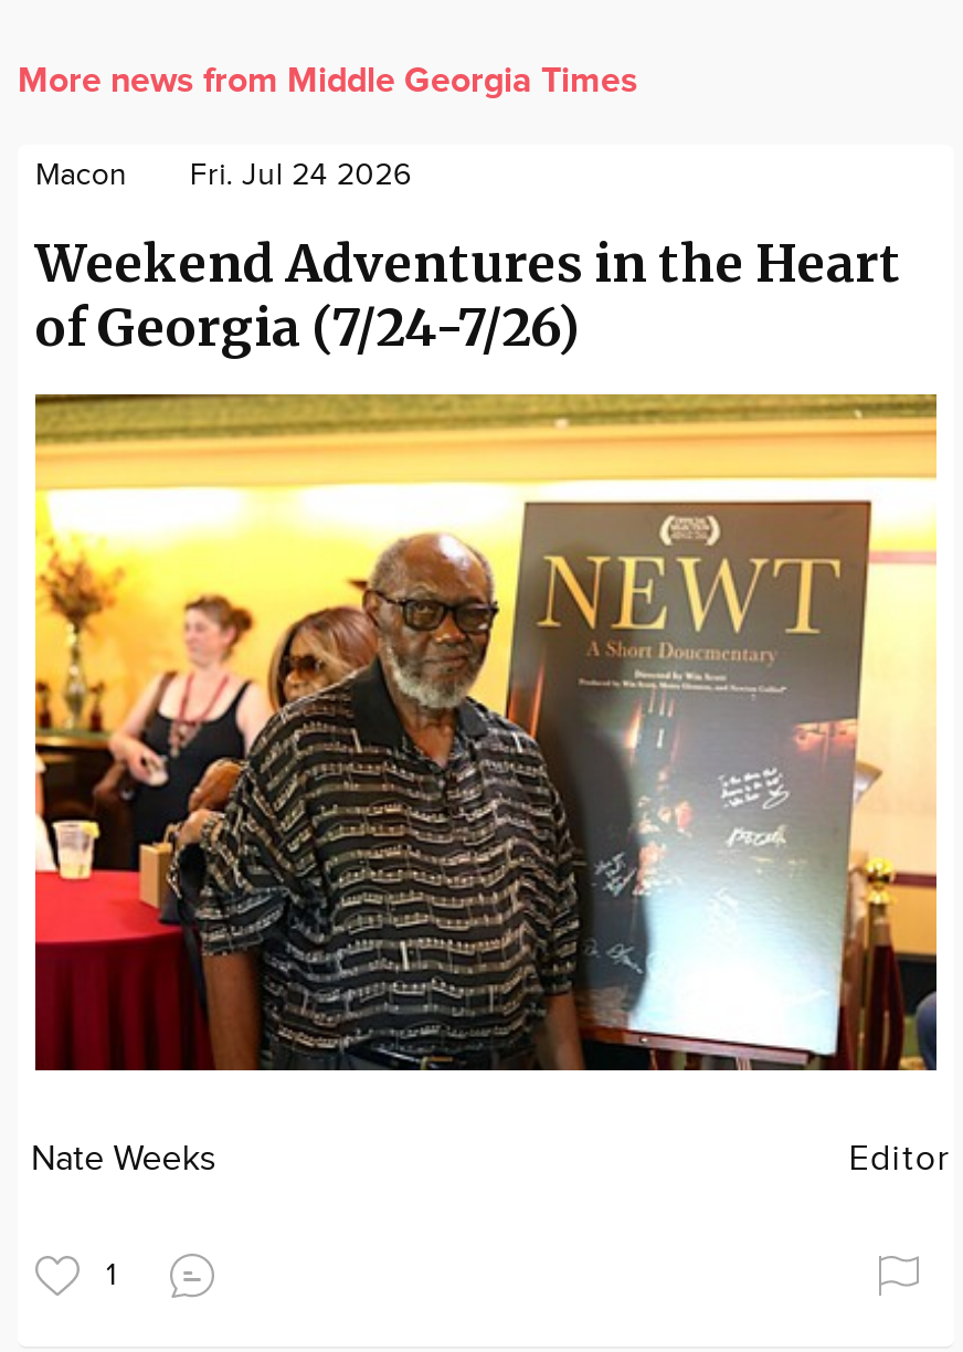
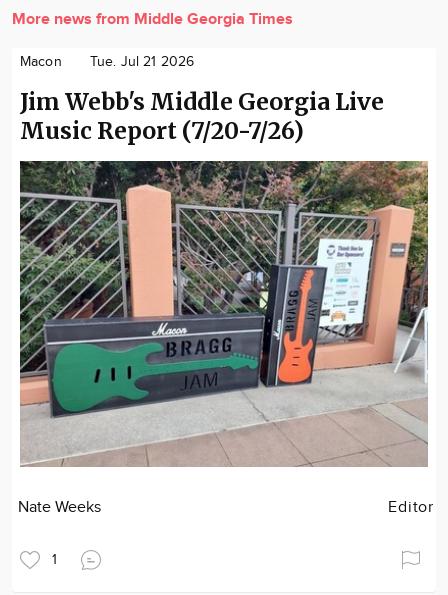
[35,158,411,193] Macon Fri. Jul 24 2026 -> [20,54,194,70] Macon Tue. Jul 21 2026
[35,230,901,359] Weekend Adventures in the Heart | of Georgia (7/24-7/26) -> [20,87,384,145] Jim Webb's Middle Georgia Live | Music Report (7/20-7/26)
[33,392,939,1073] [image] -> [19,160,429,467] [image]

